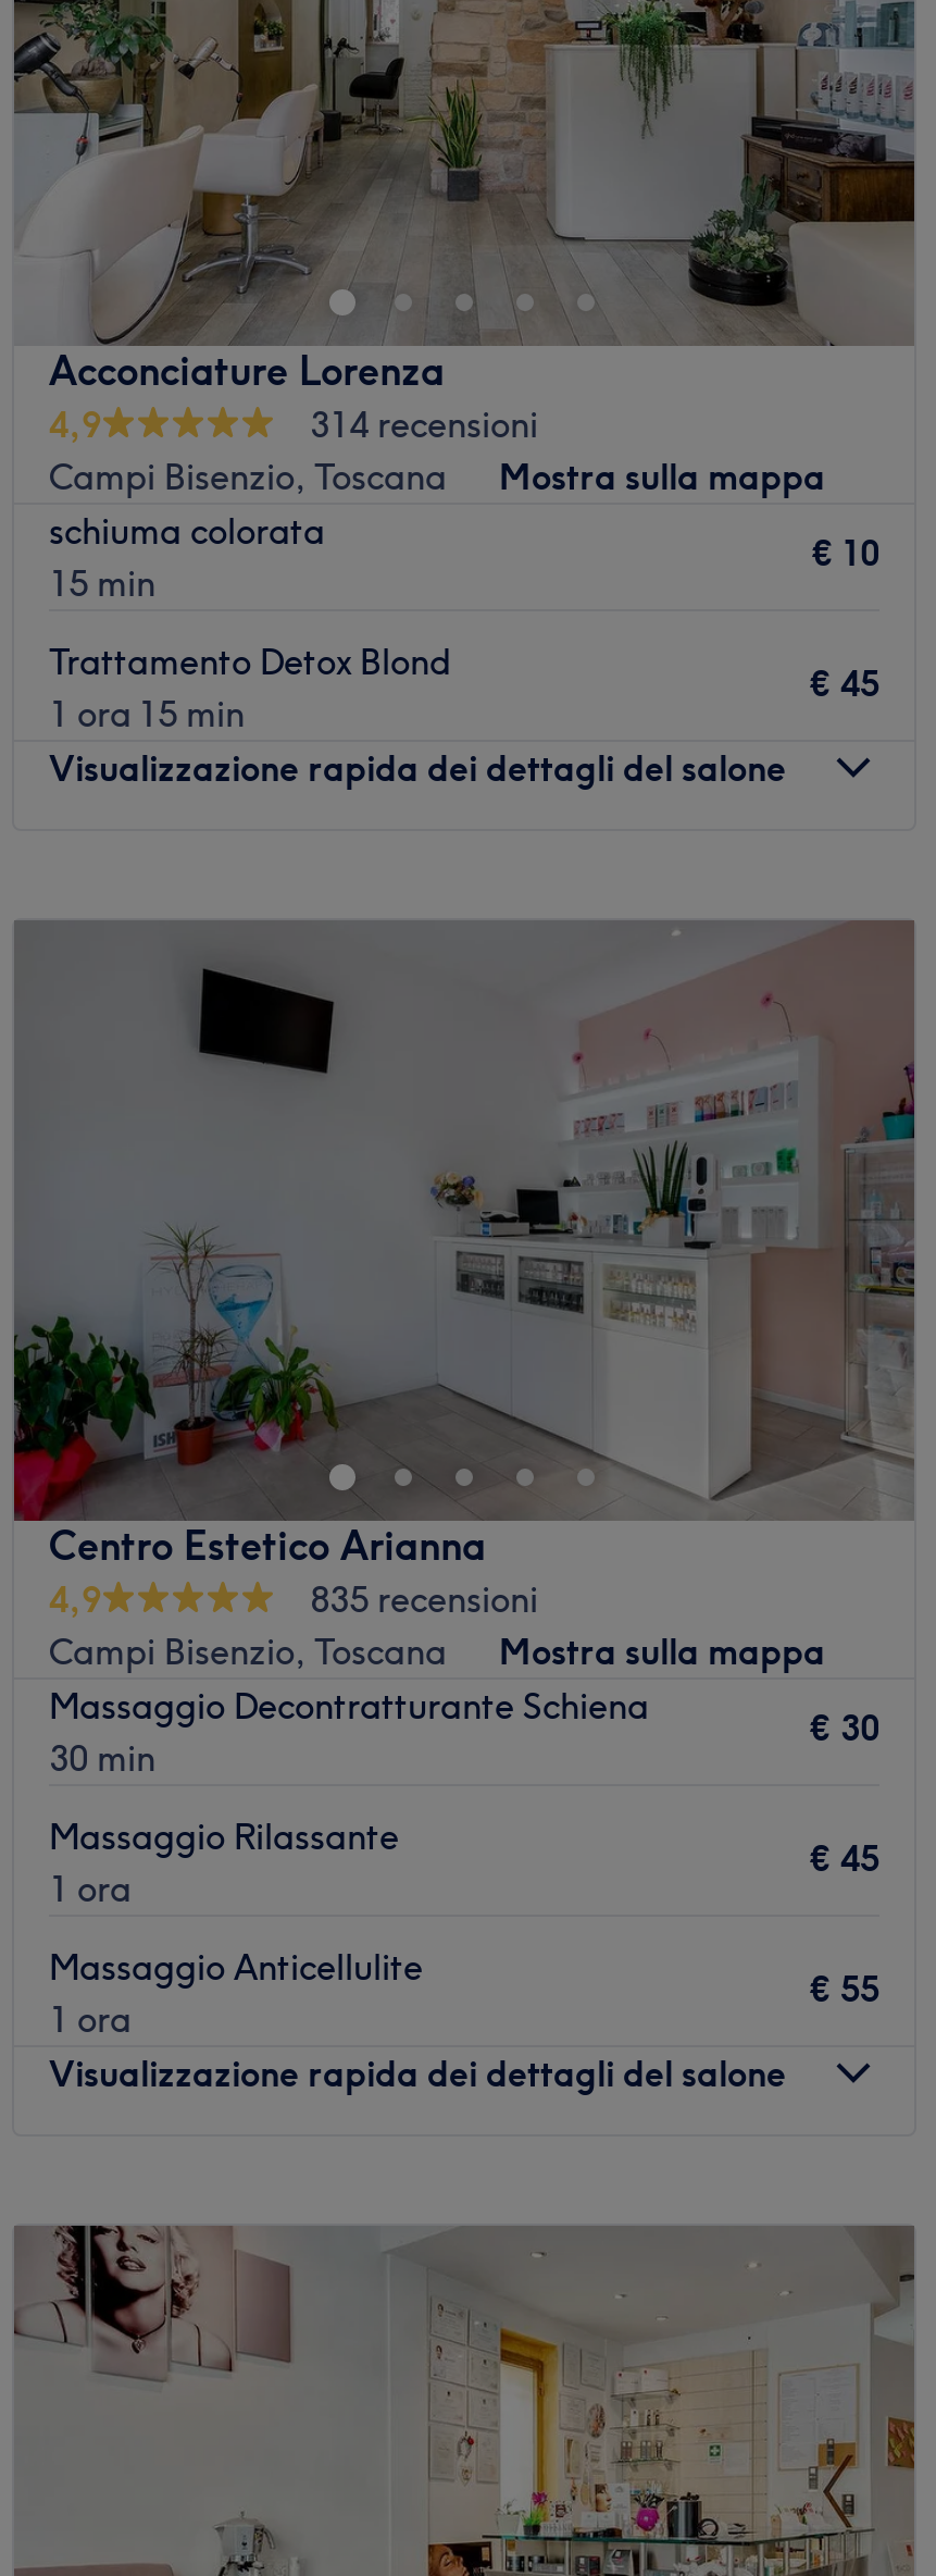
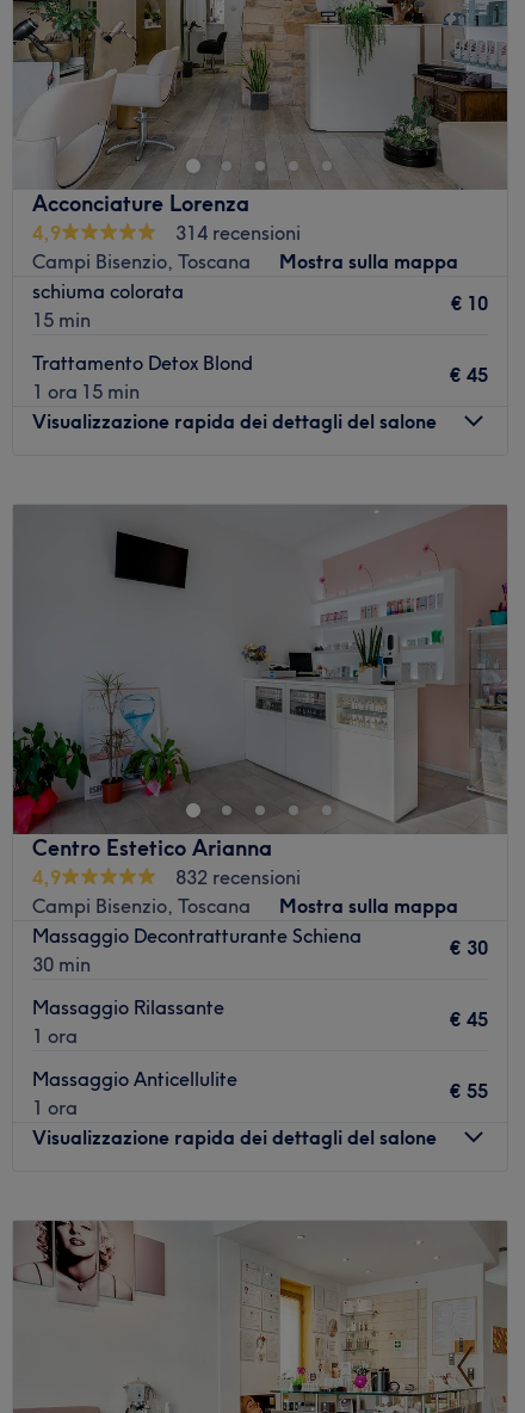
[310,1577,538,1621] 835 recensioni -> [175,865,301,889] 832 recensioni

